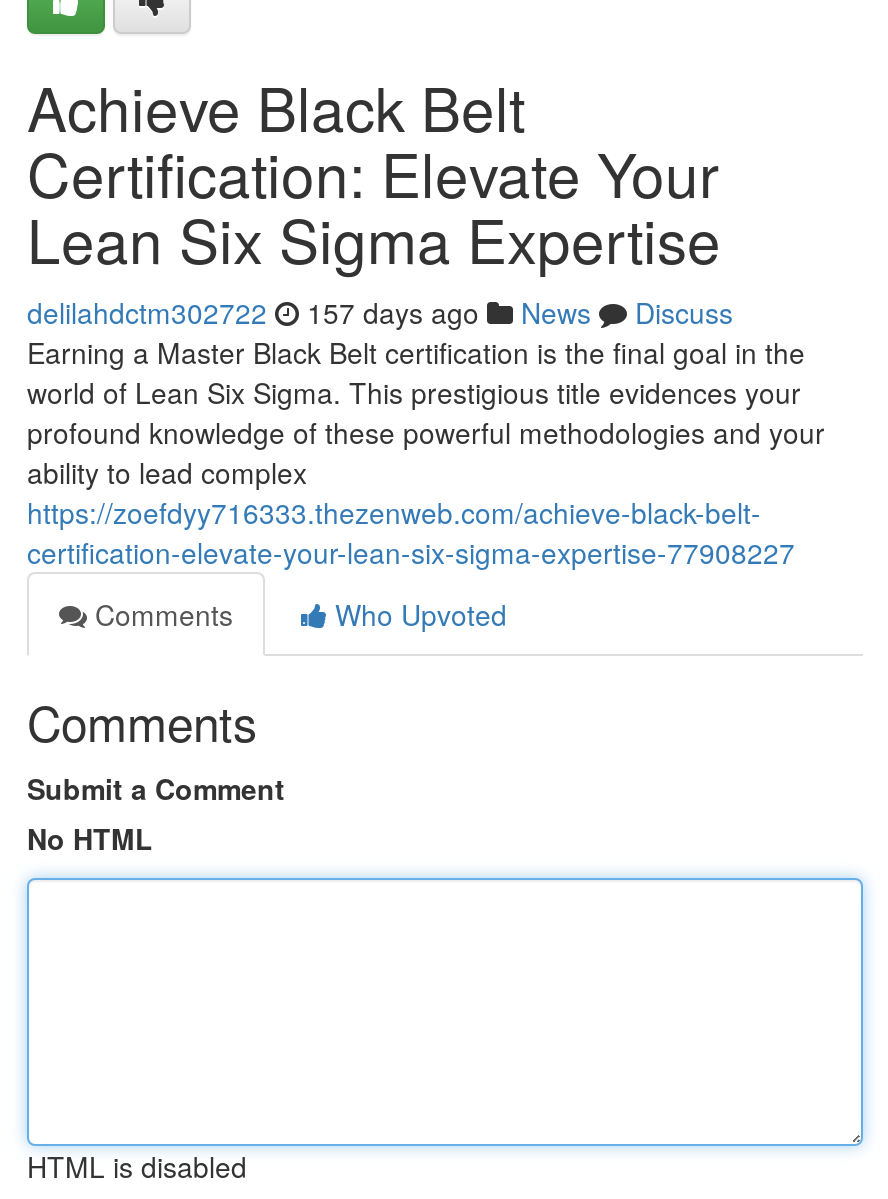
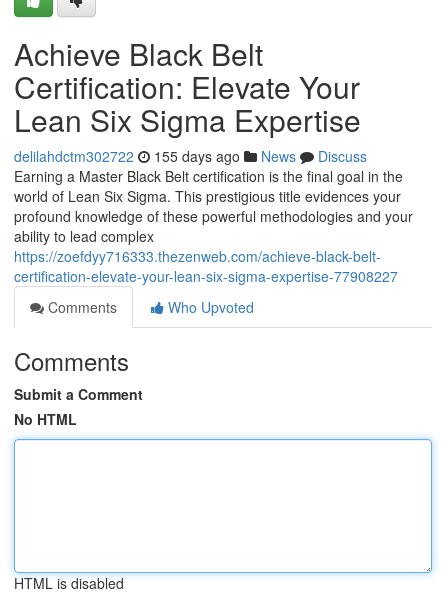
[27,292,733,332] delilahdctm302722 157 days ago News Discuss -> [14,146,367,166] delilahdctm302722 155 days ago News Discuss

